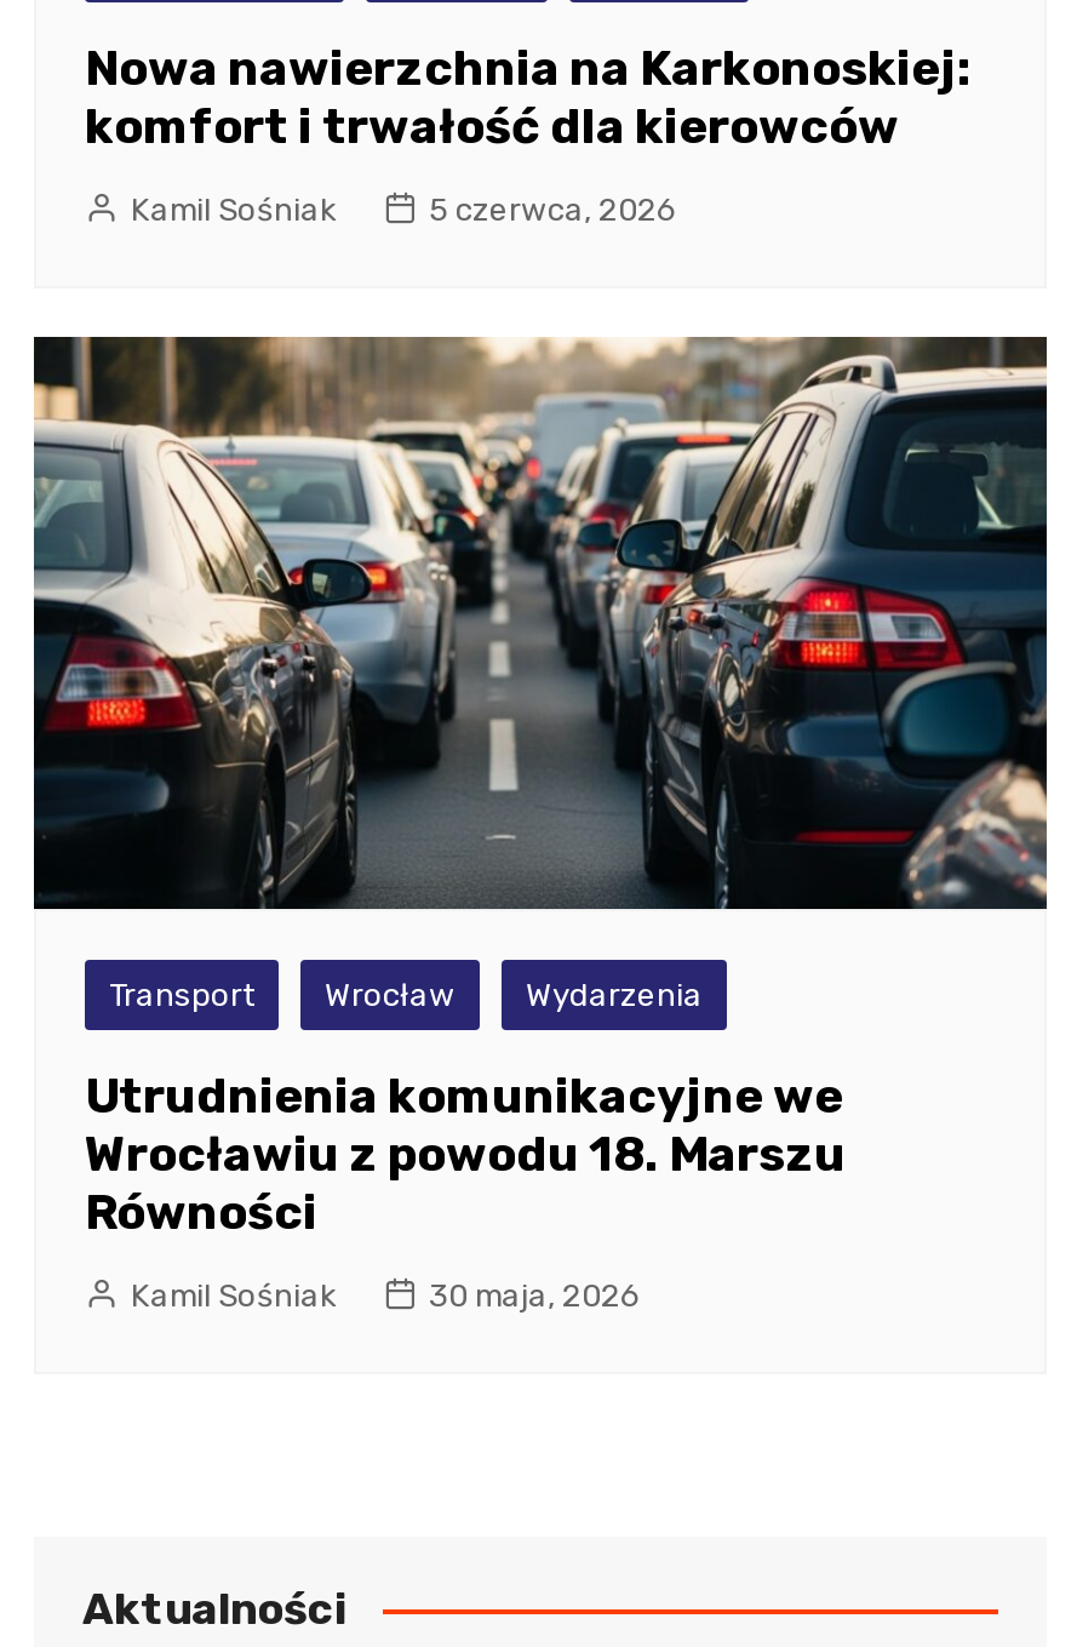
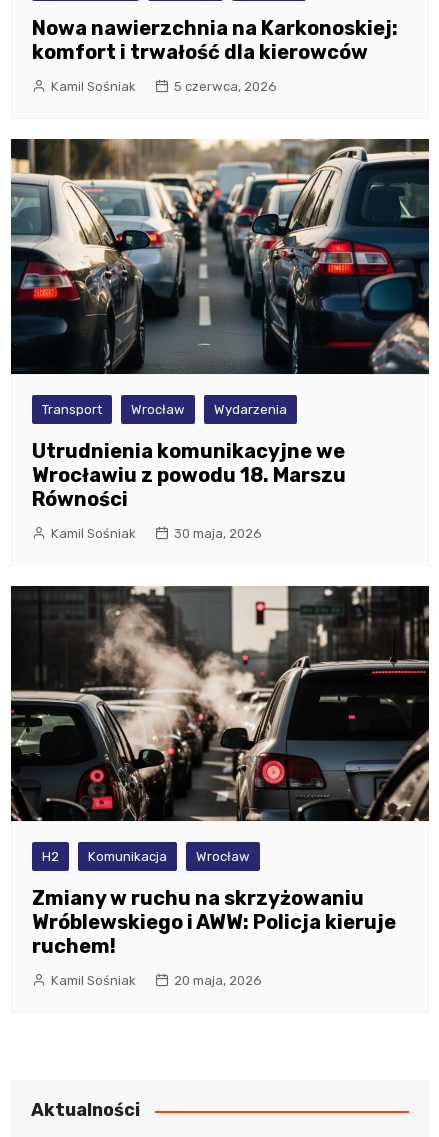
none -> [10,585,430,988] [image] | H2 | Komunikacja | Wrocław | Zmiany w ruchu na skrzyżowaniu | Wróblewskiego i AWW: Policja kieruje | ruchem! | Kamil Sośniak | 20 maja, 2026

